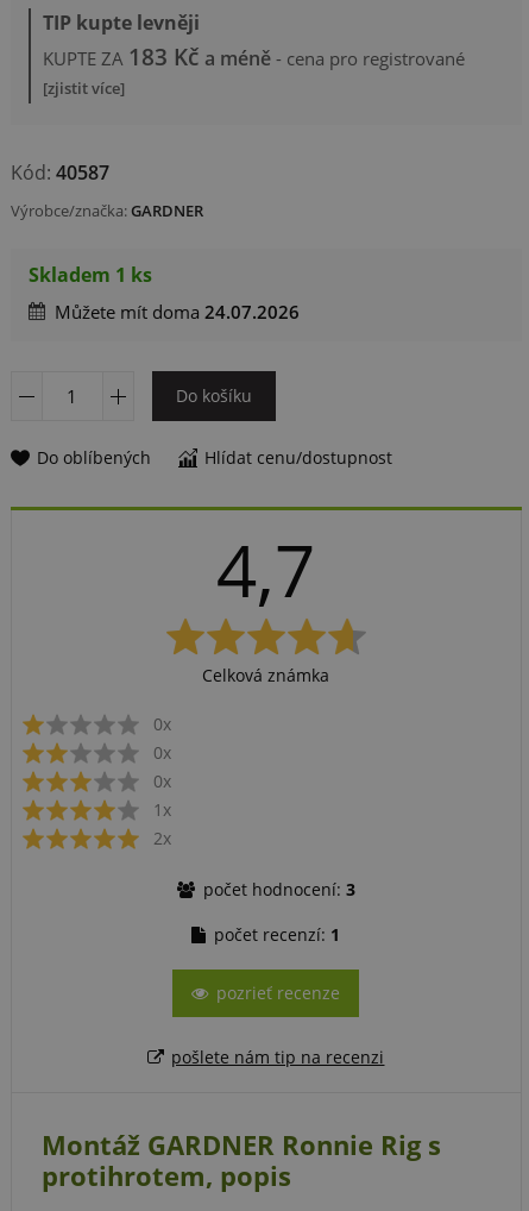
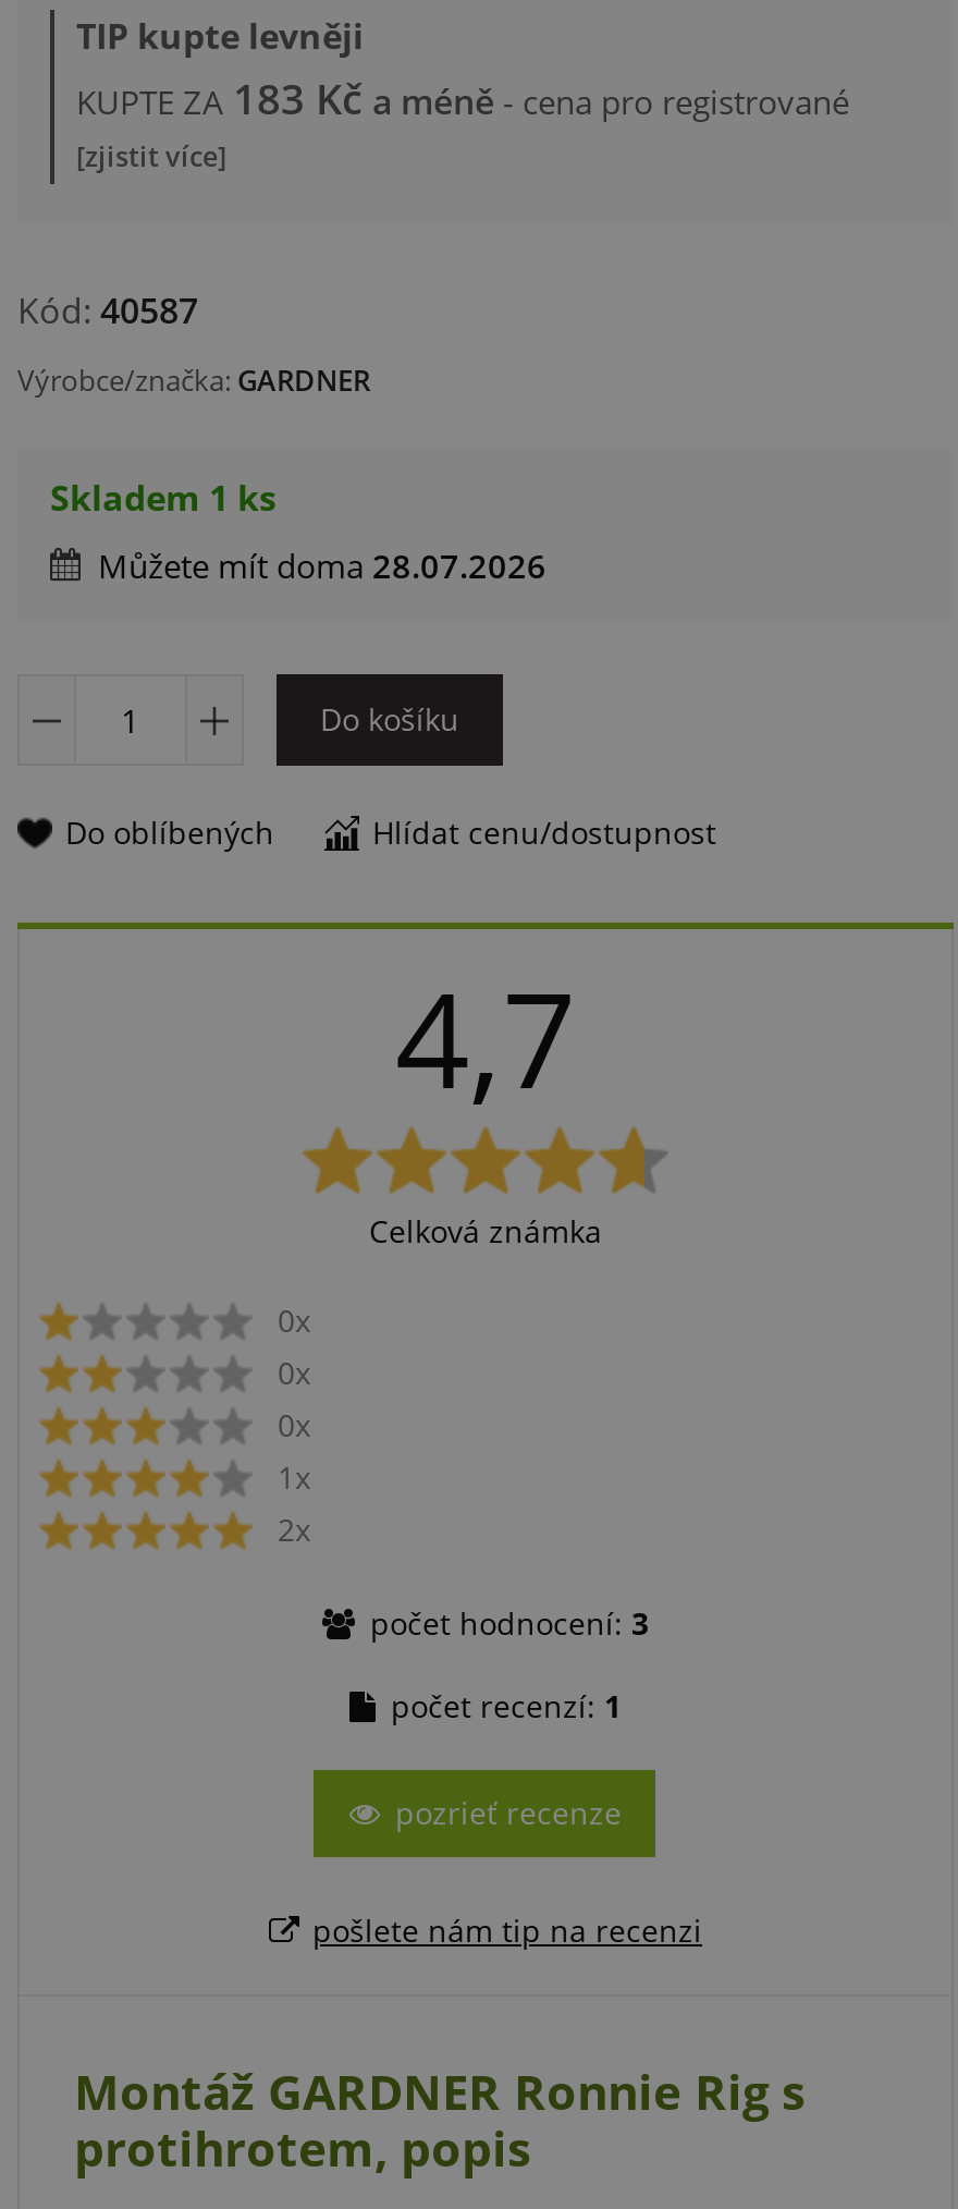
[55,300,300,324] Můžete mít doma 24.07.2026 -> [98,544,546,588] Můžete mít doma 28.07.2026

